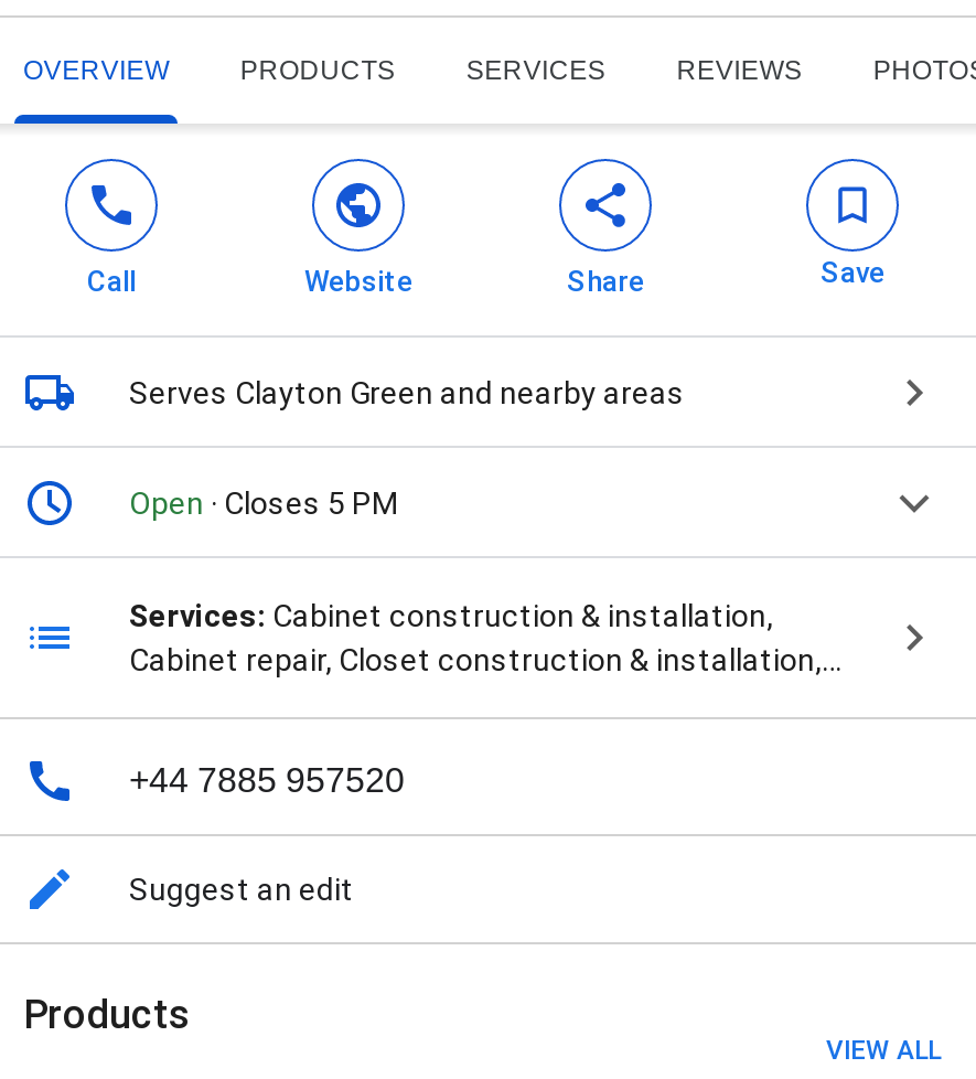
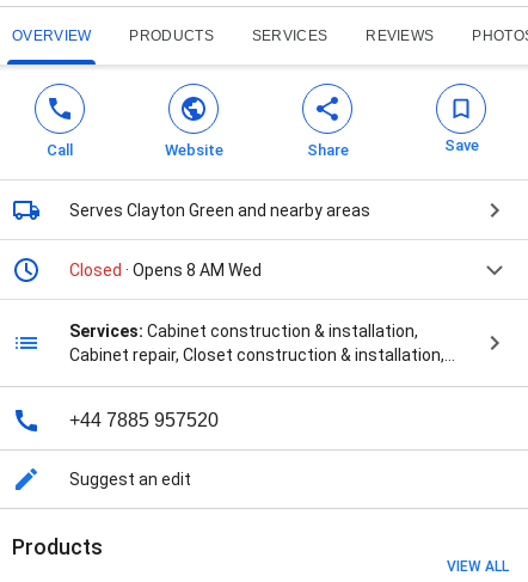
[129,486,398,521] Open · Closes 5 PM -> [69,261,262,280] Closed · Opens 8 AM Wed

